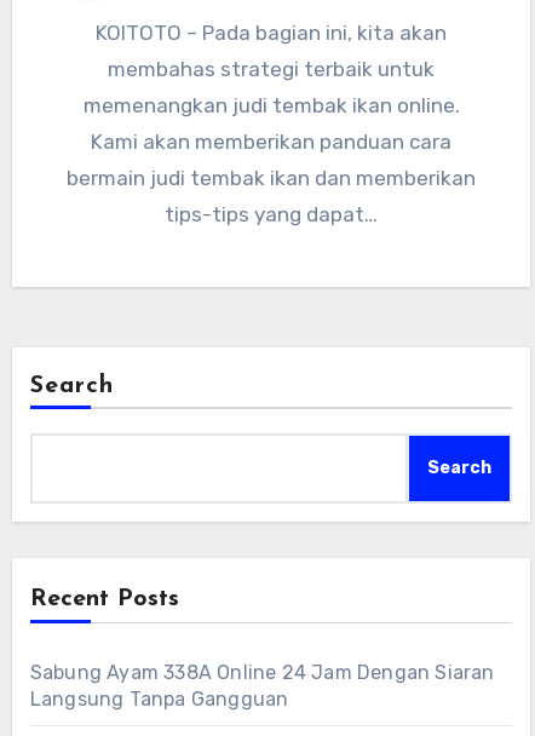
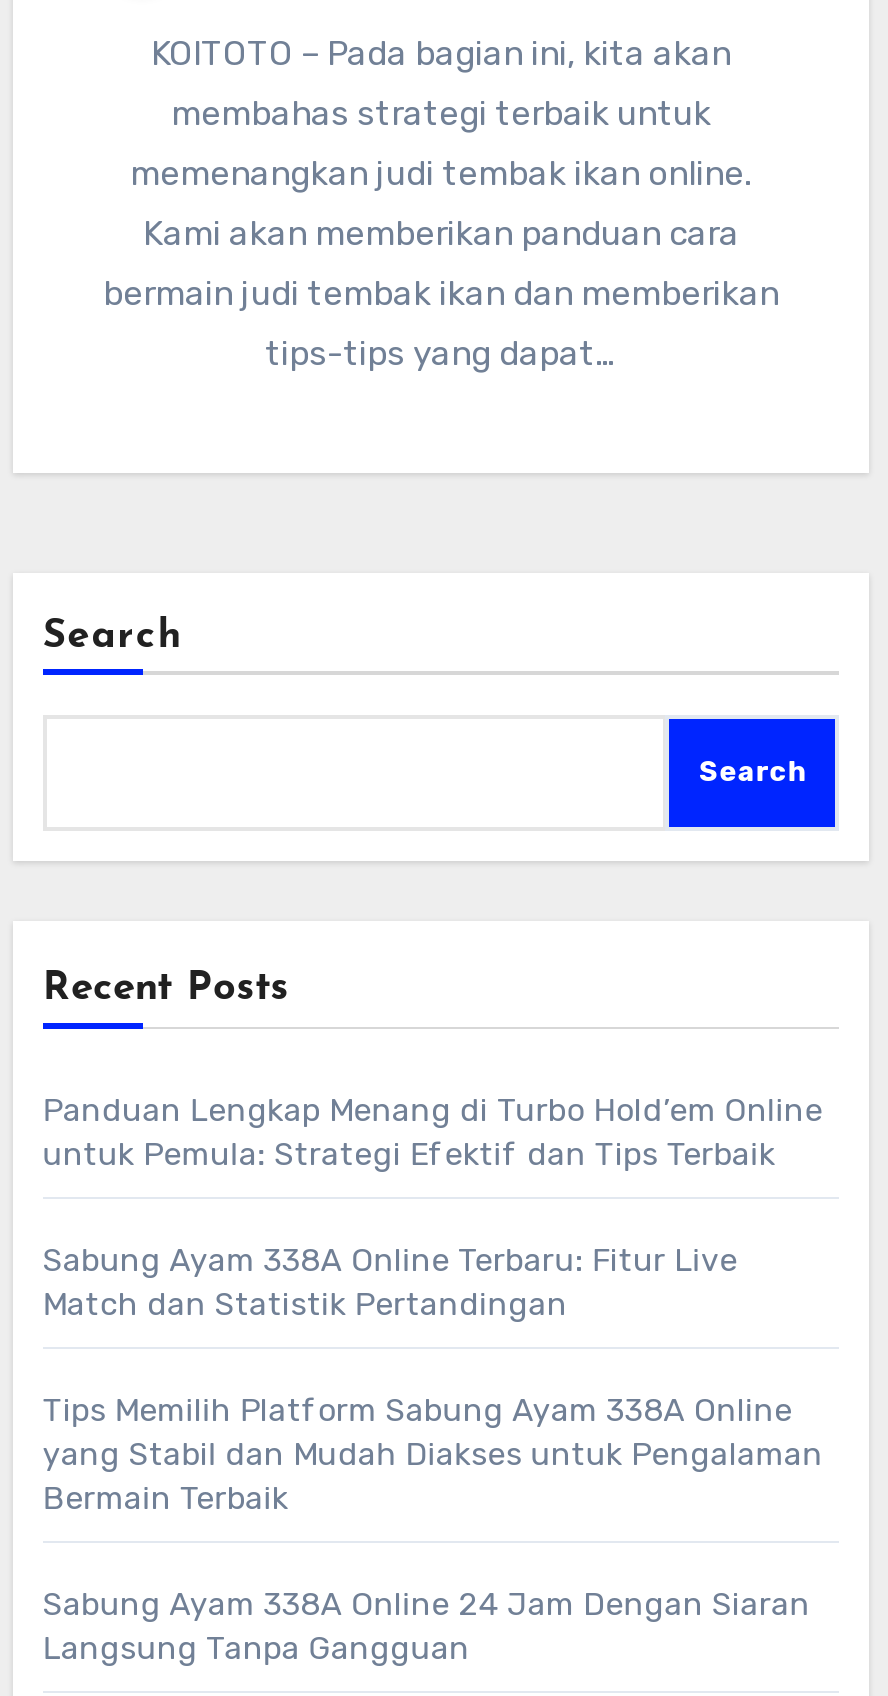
none -> [43,1090,823,1516] Panduan Lengkap Menang di Turbo Hold’em Online | untuk Pemula: Strategi Efektif dan Tips Terbaik | Sabung Ayam 338A Online Terbaru: Fitur Live | Match dan Statistik Pertandingan | Tips Memilih Platform Sabung Ayam 338A Online | yang Stabil dan Mudah Diakses untuk Pengalaman | Bermain Terbaik

